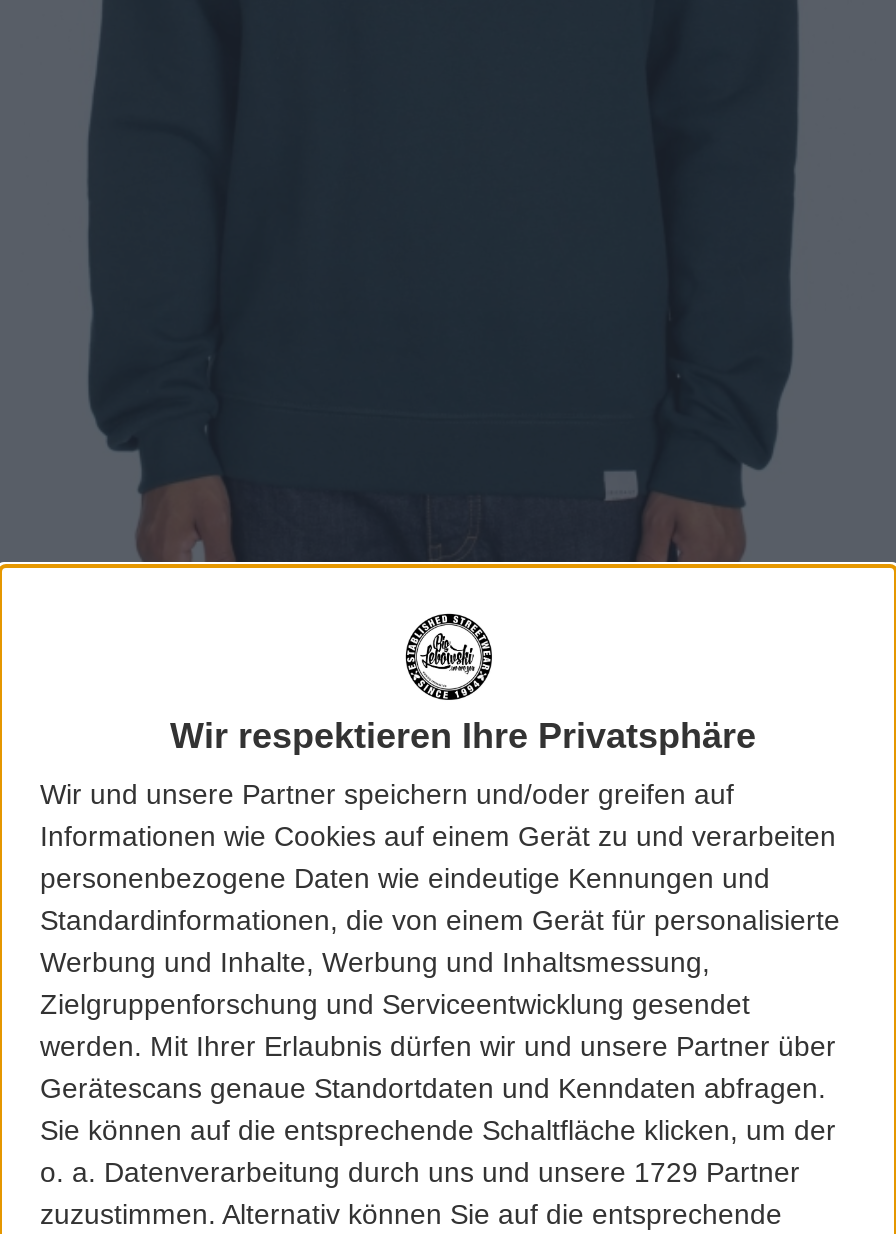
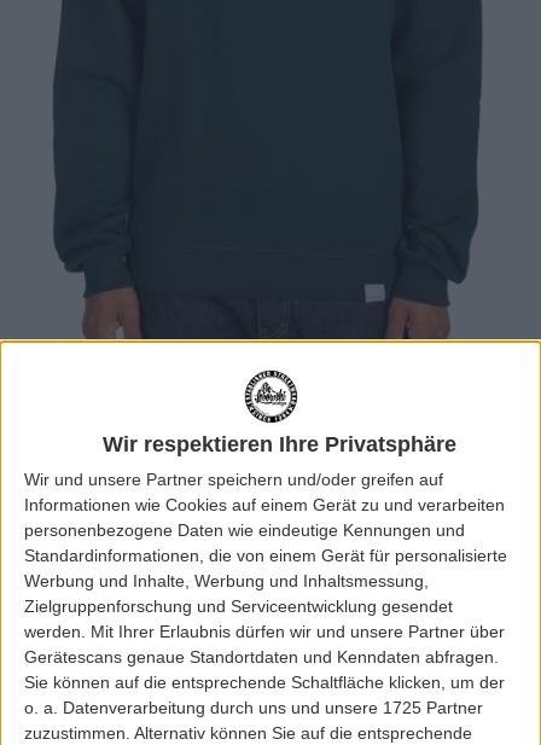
[40,1155,800,1187] o. a. Datenverarbeitung durch uns und unsere 1729 Partner -> [24,698,483,717] o. a. Datenverarbeitung durch uns und unsere 1725 Partner

